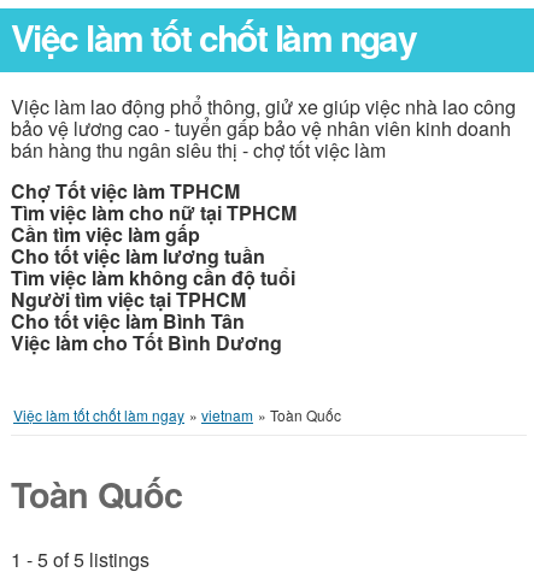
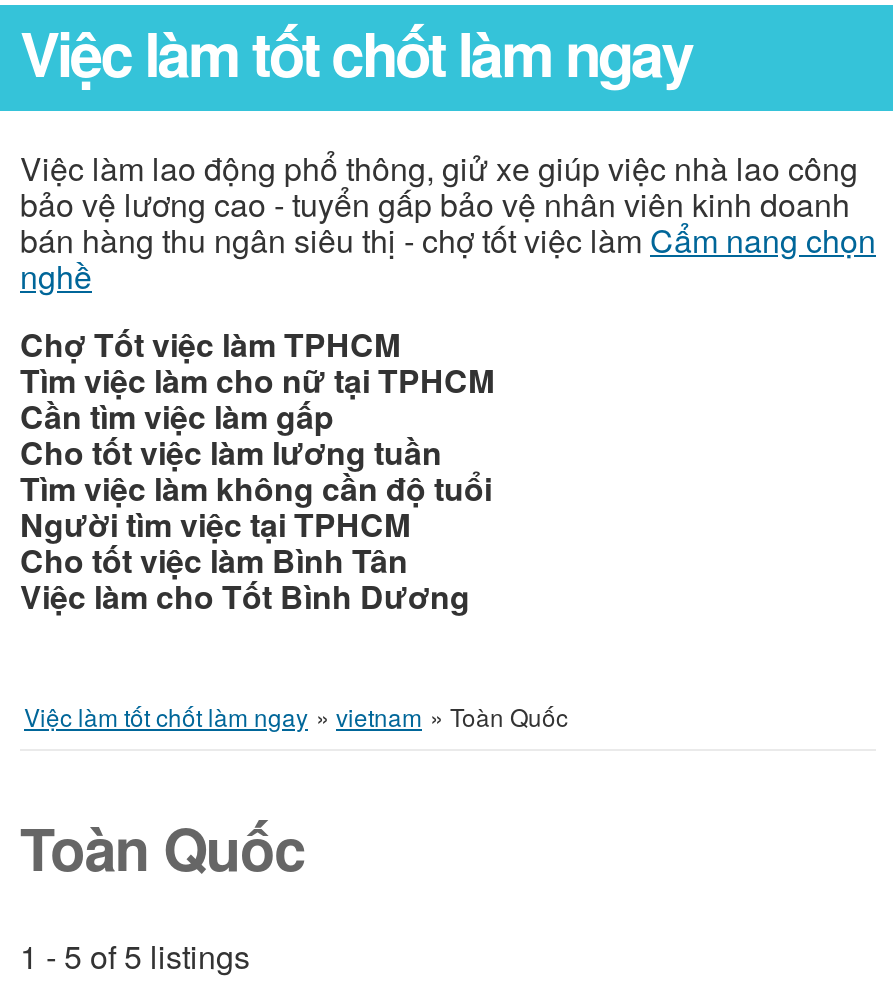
[11,136,386,164] bán hàng thu ngân siêu thị - chợ tốt việc làm -> [20,217,876,299] bán hàng thu ngân siêu thị - chợ tốt việc làmCẩm nang chọn | nghề

